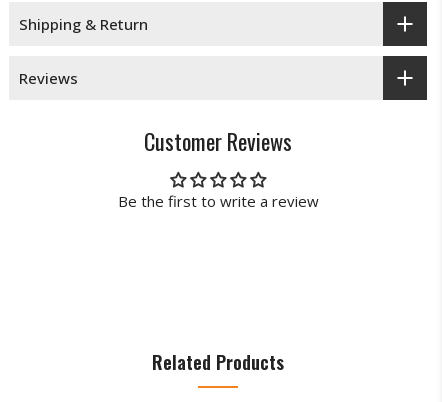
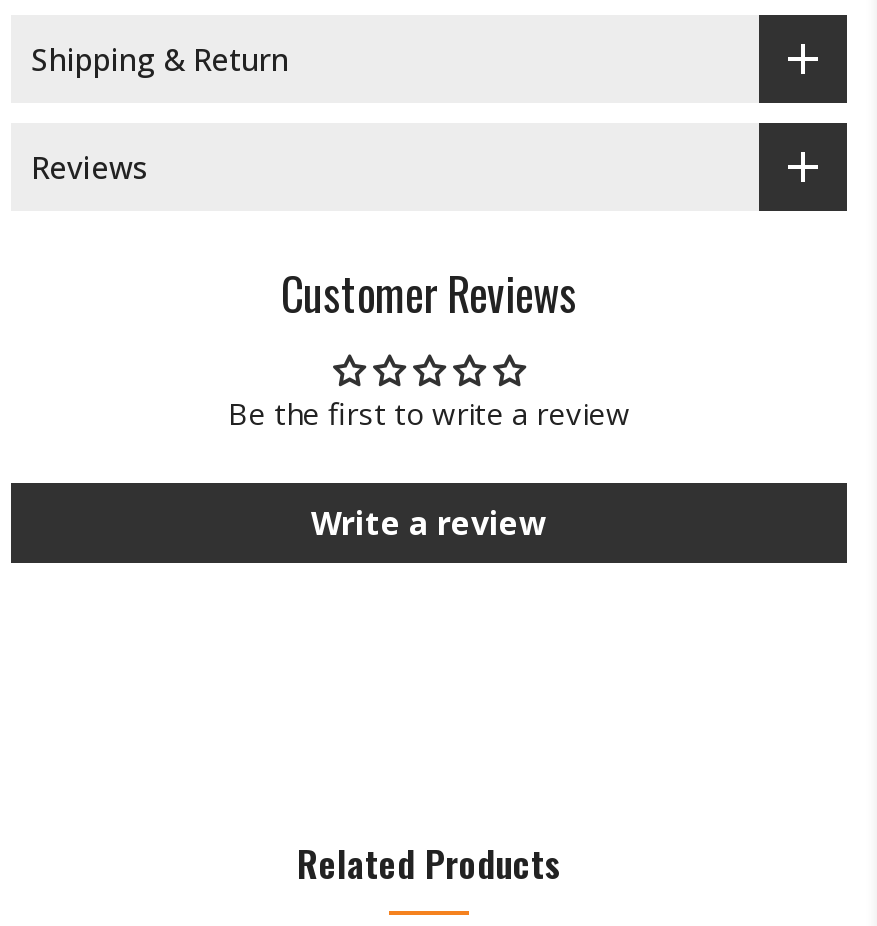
none -> [311,501,547,545] Write a review

